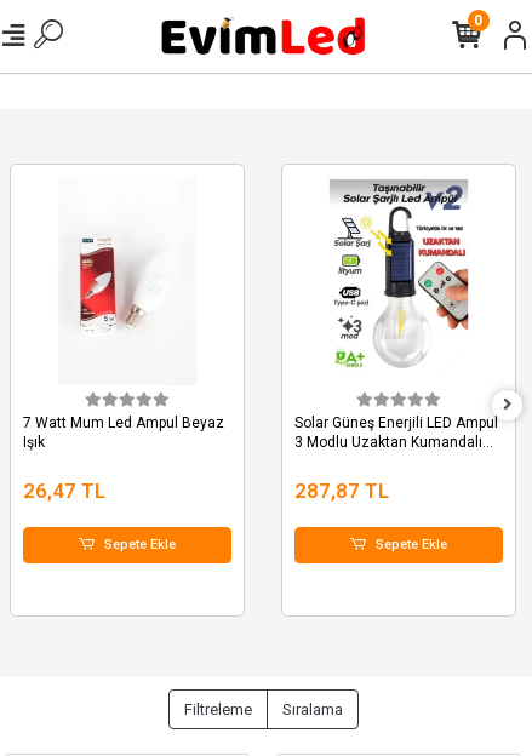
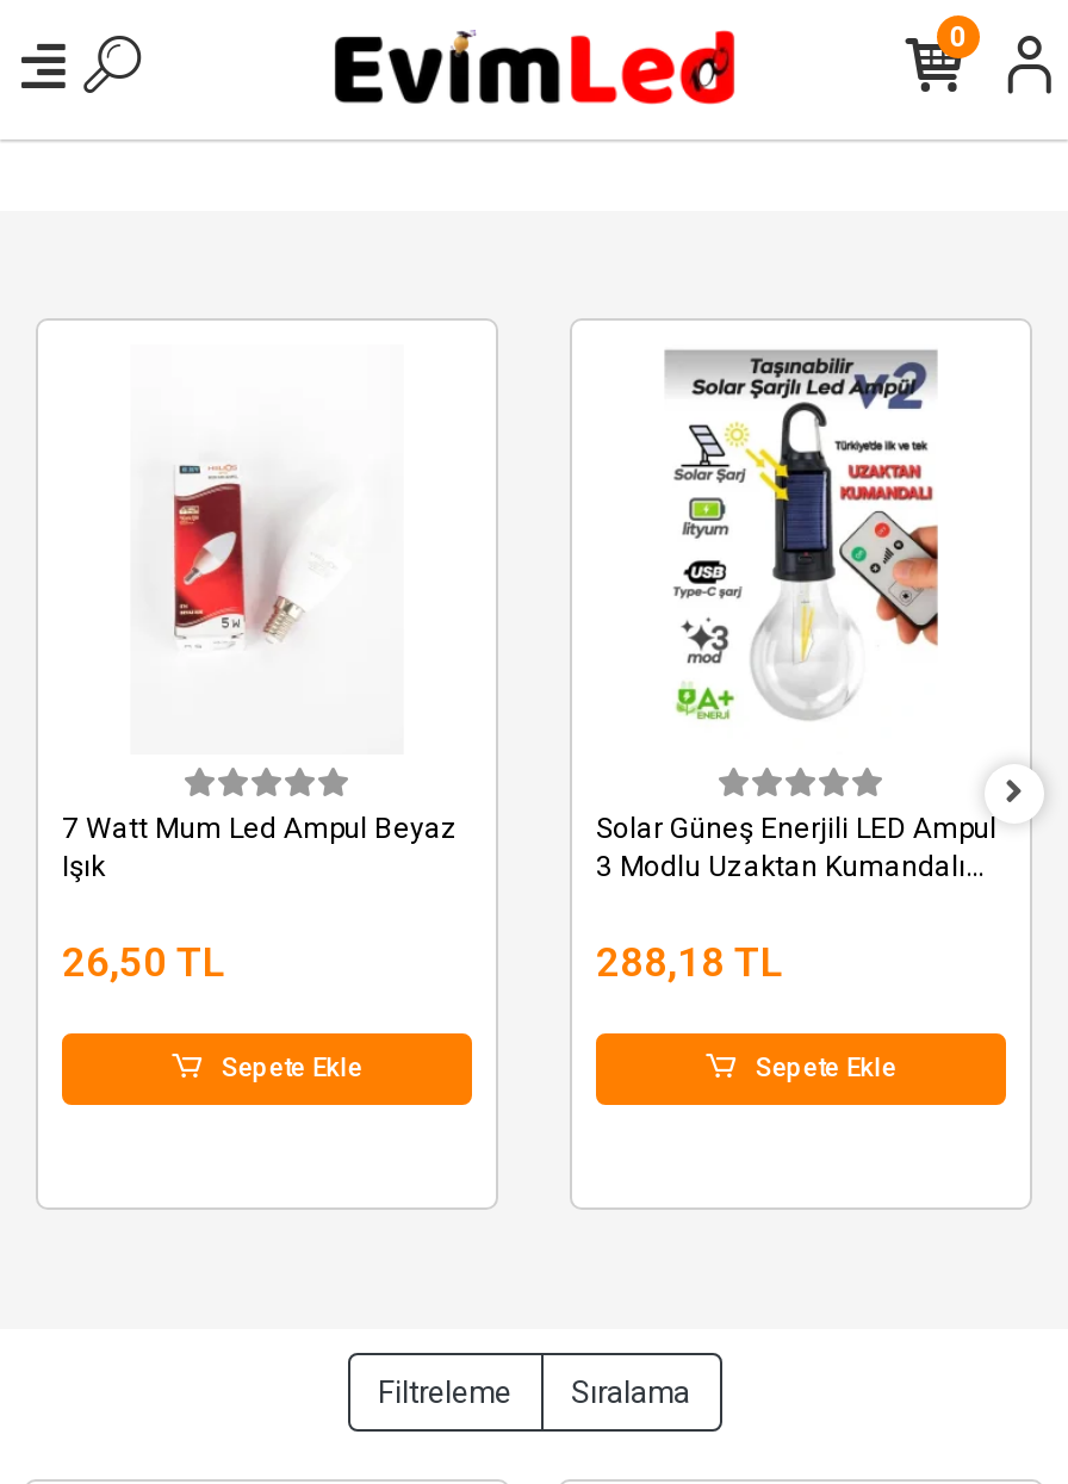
[23,479,105,503] 26,47 TL -> [62,938,224,986] 26,50 TL
[294,479,389,503] 287,87 TL -> [596,938,782,986] 288,18 TL

